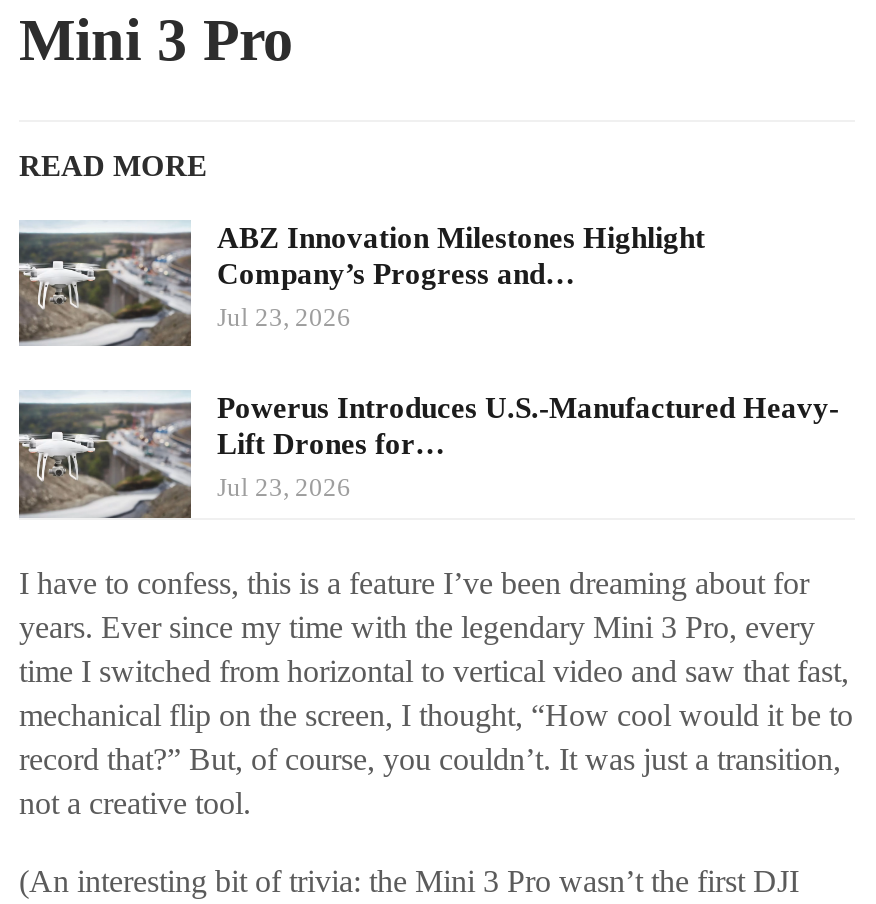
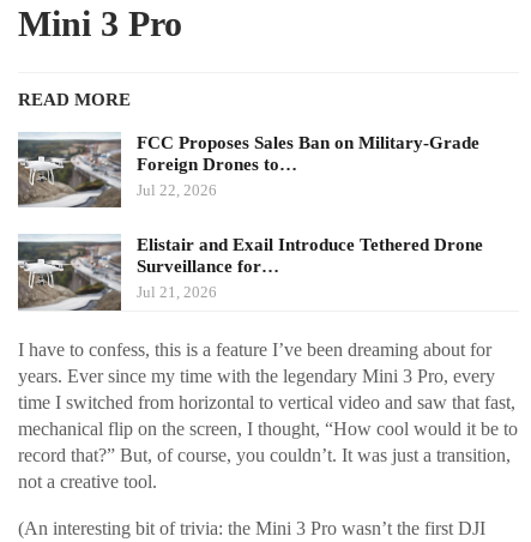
[217,222,705,332] ABZ Innovation Milestones Highlight | Company’s Progress and… | Jul 23, 2026 -> [137,133,479,199] FCC Proposes Sales Ban on Military-Grade | Foreign Drones to… | Jul 22, 2026
[217,393,839,503] Powerus Introduces U.S.-Manufactured Heavy- | Lift Drones for… | Jul 23, 2026 -> [137,236,483,301] Elistair and Exail Introduce Tethered Drone | Surveillance for… | Jul 21, 2026

